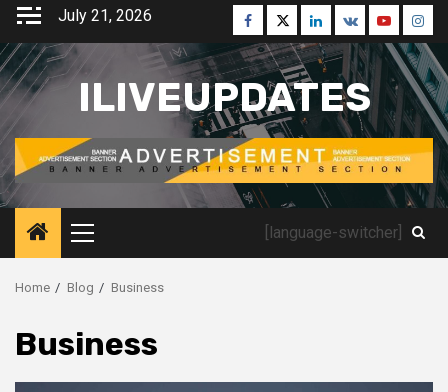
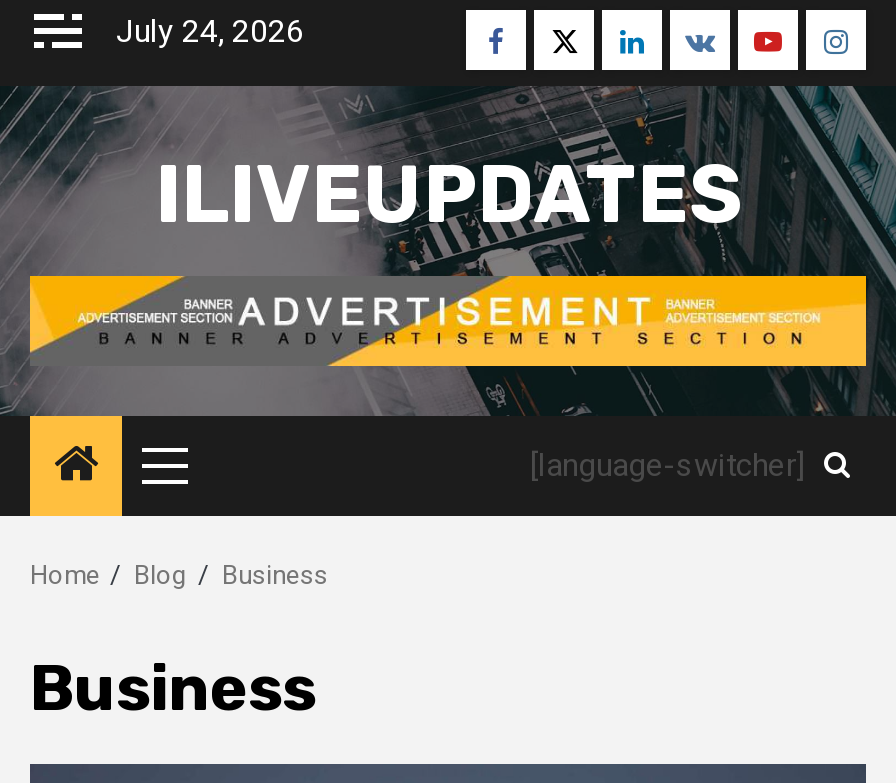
[58,6,152,25] July 21, 2026 -> [116,12,304,50] July 24, 2026

